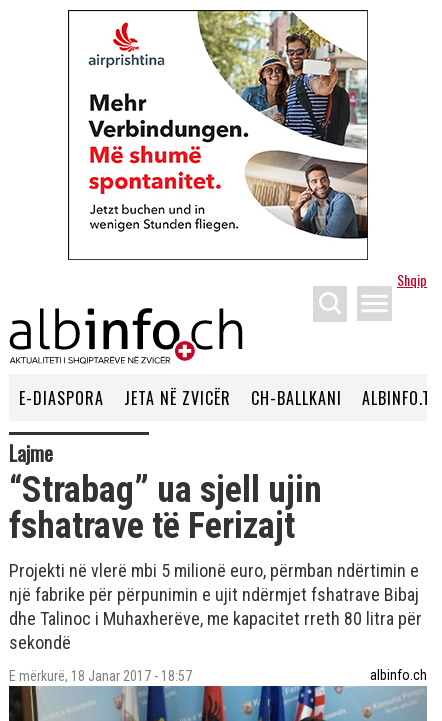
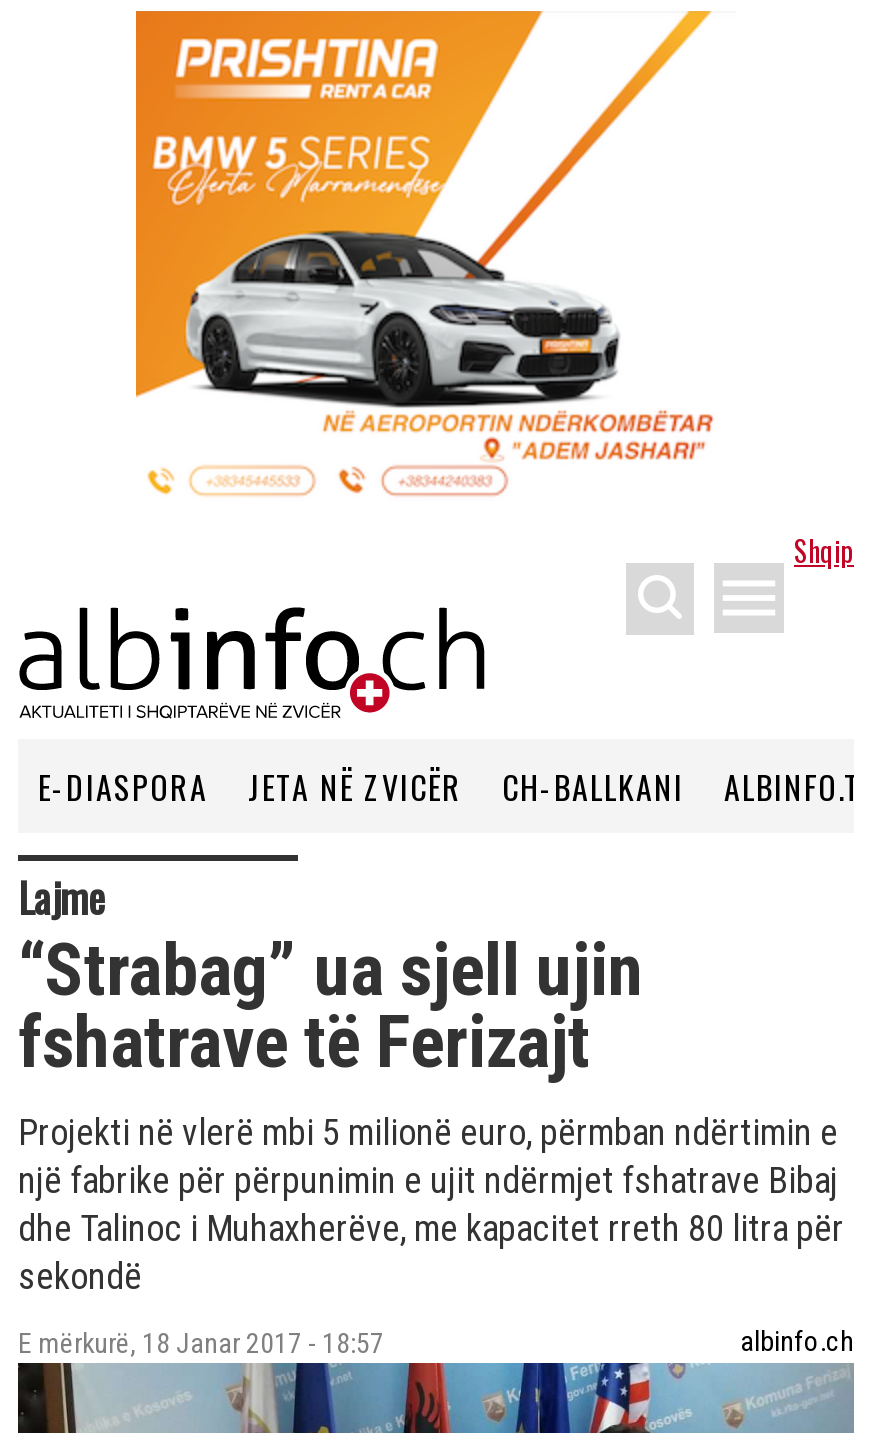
[67,9,369,261] [image] -> [134,9,736,511] [image]

